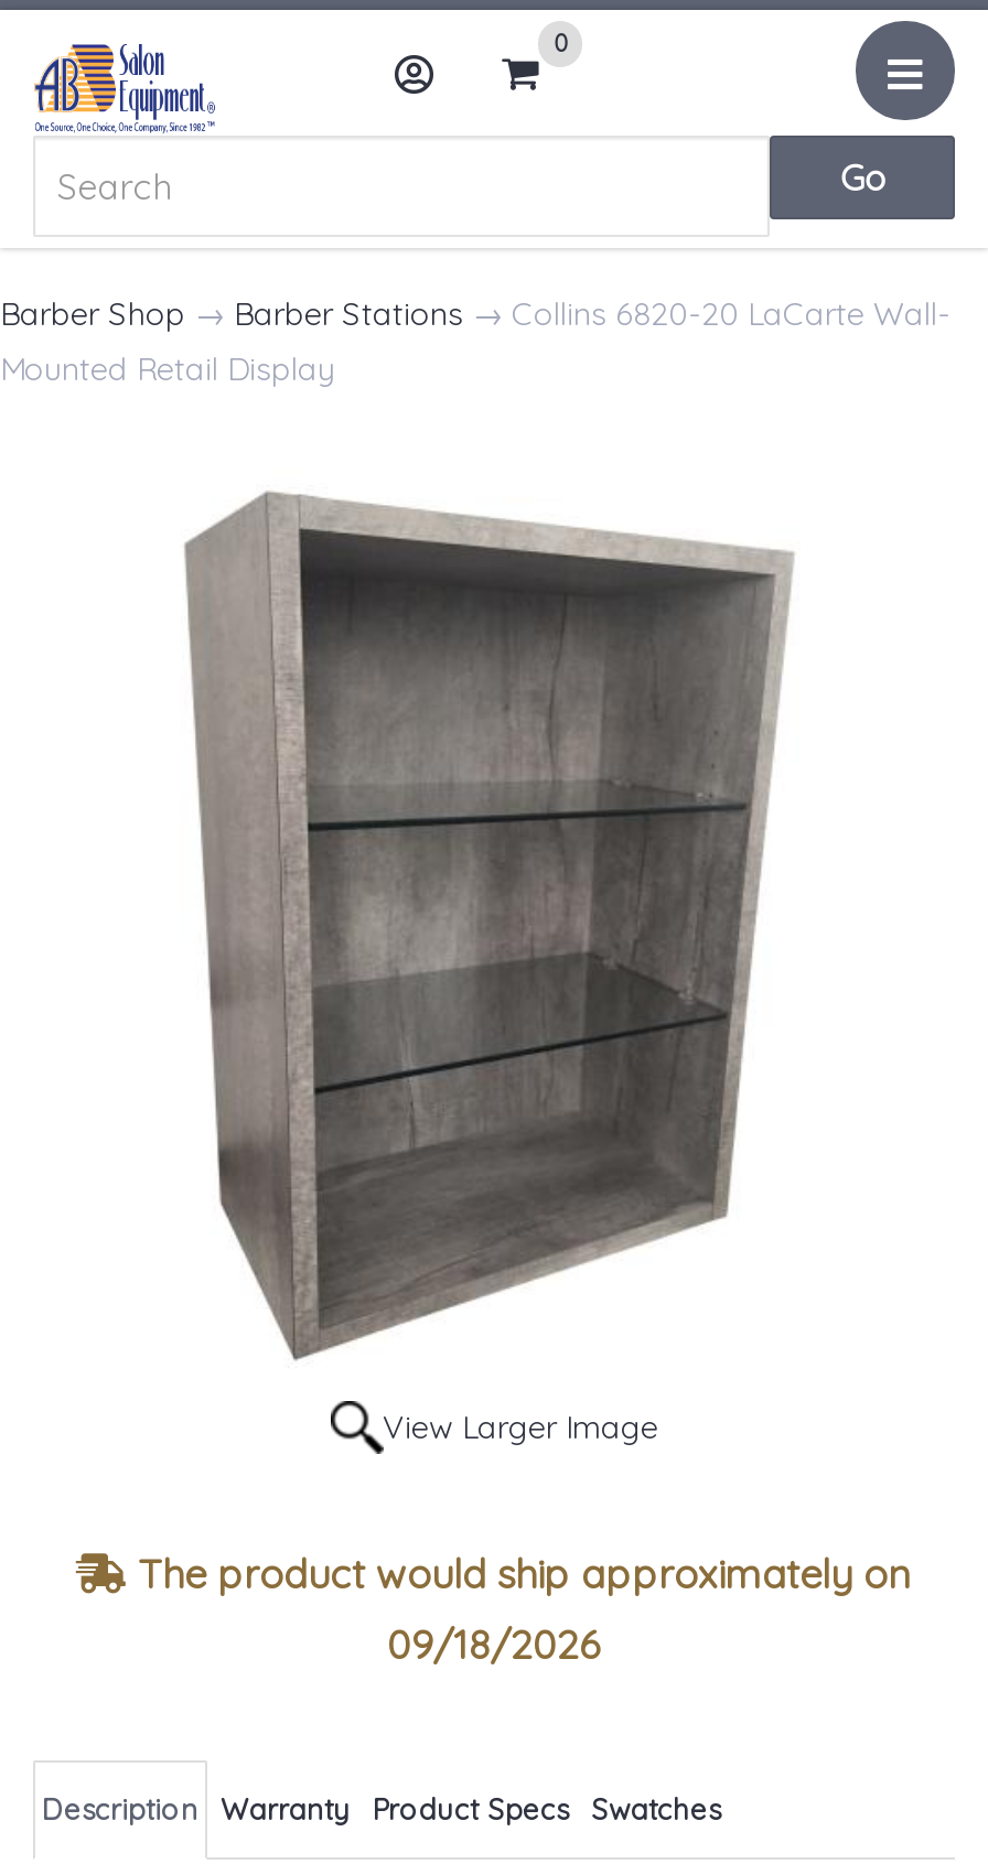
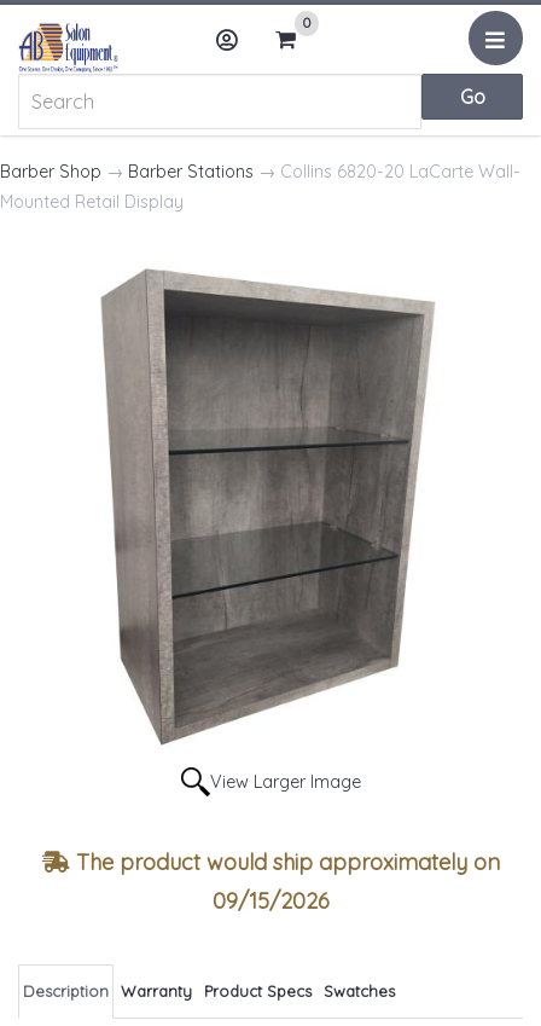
[387,1619,601,1670] 09/18/2026 -> [212,887,329,915] 09/15/2026

